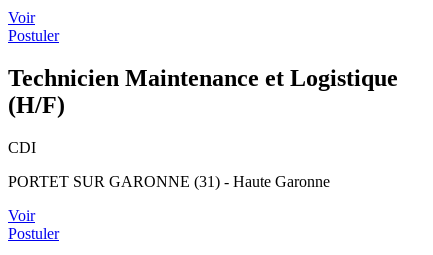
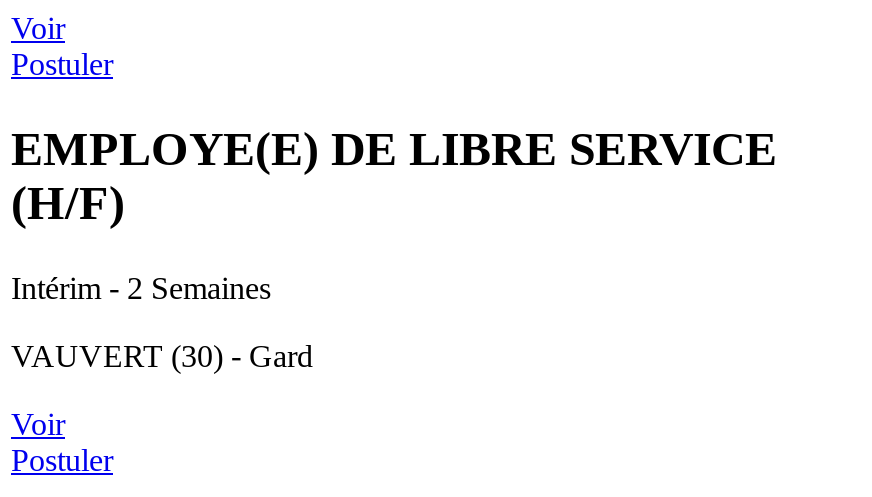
[8,65,398,91] Technicien Maintenance et Logistique -> [11,123,777,175] EMPLOYE(E) DE LIBRE SERVICE
[8,139,36,156] CDI -> [11,271,271,305] Intérim - 2 Semaines
[8,173,330,190] PORTET SUR GARONNE (31) - Haute Garonne -> [11,339,313,373] VAUVERT (30) - Gard

